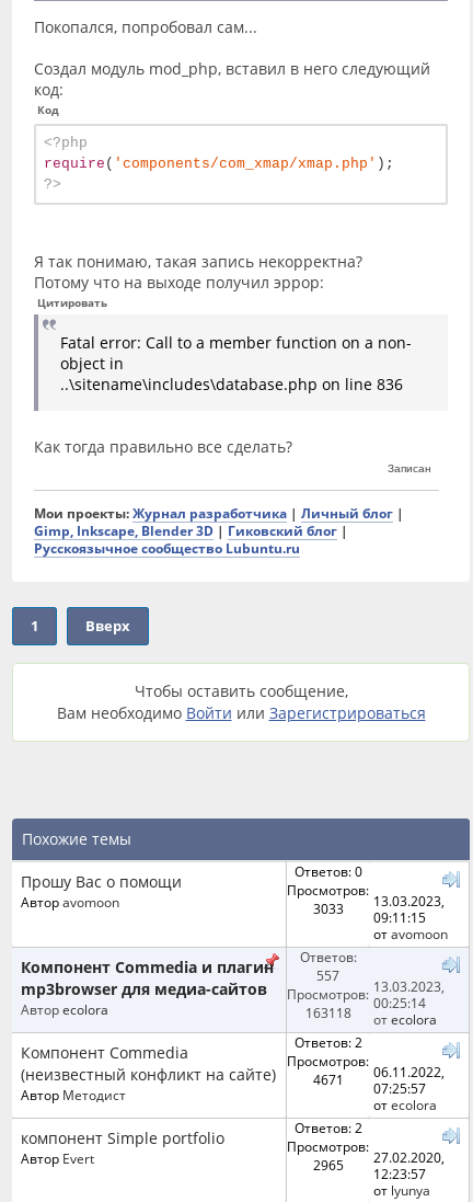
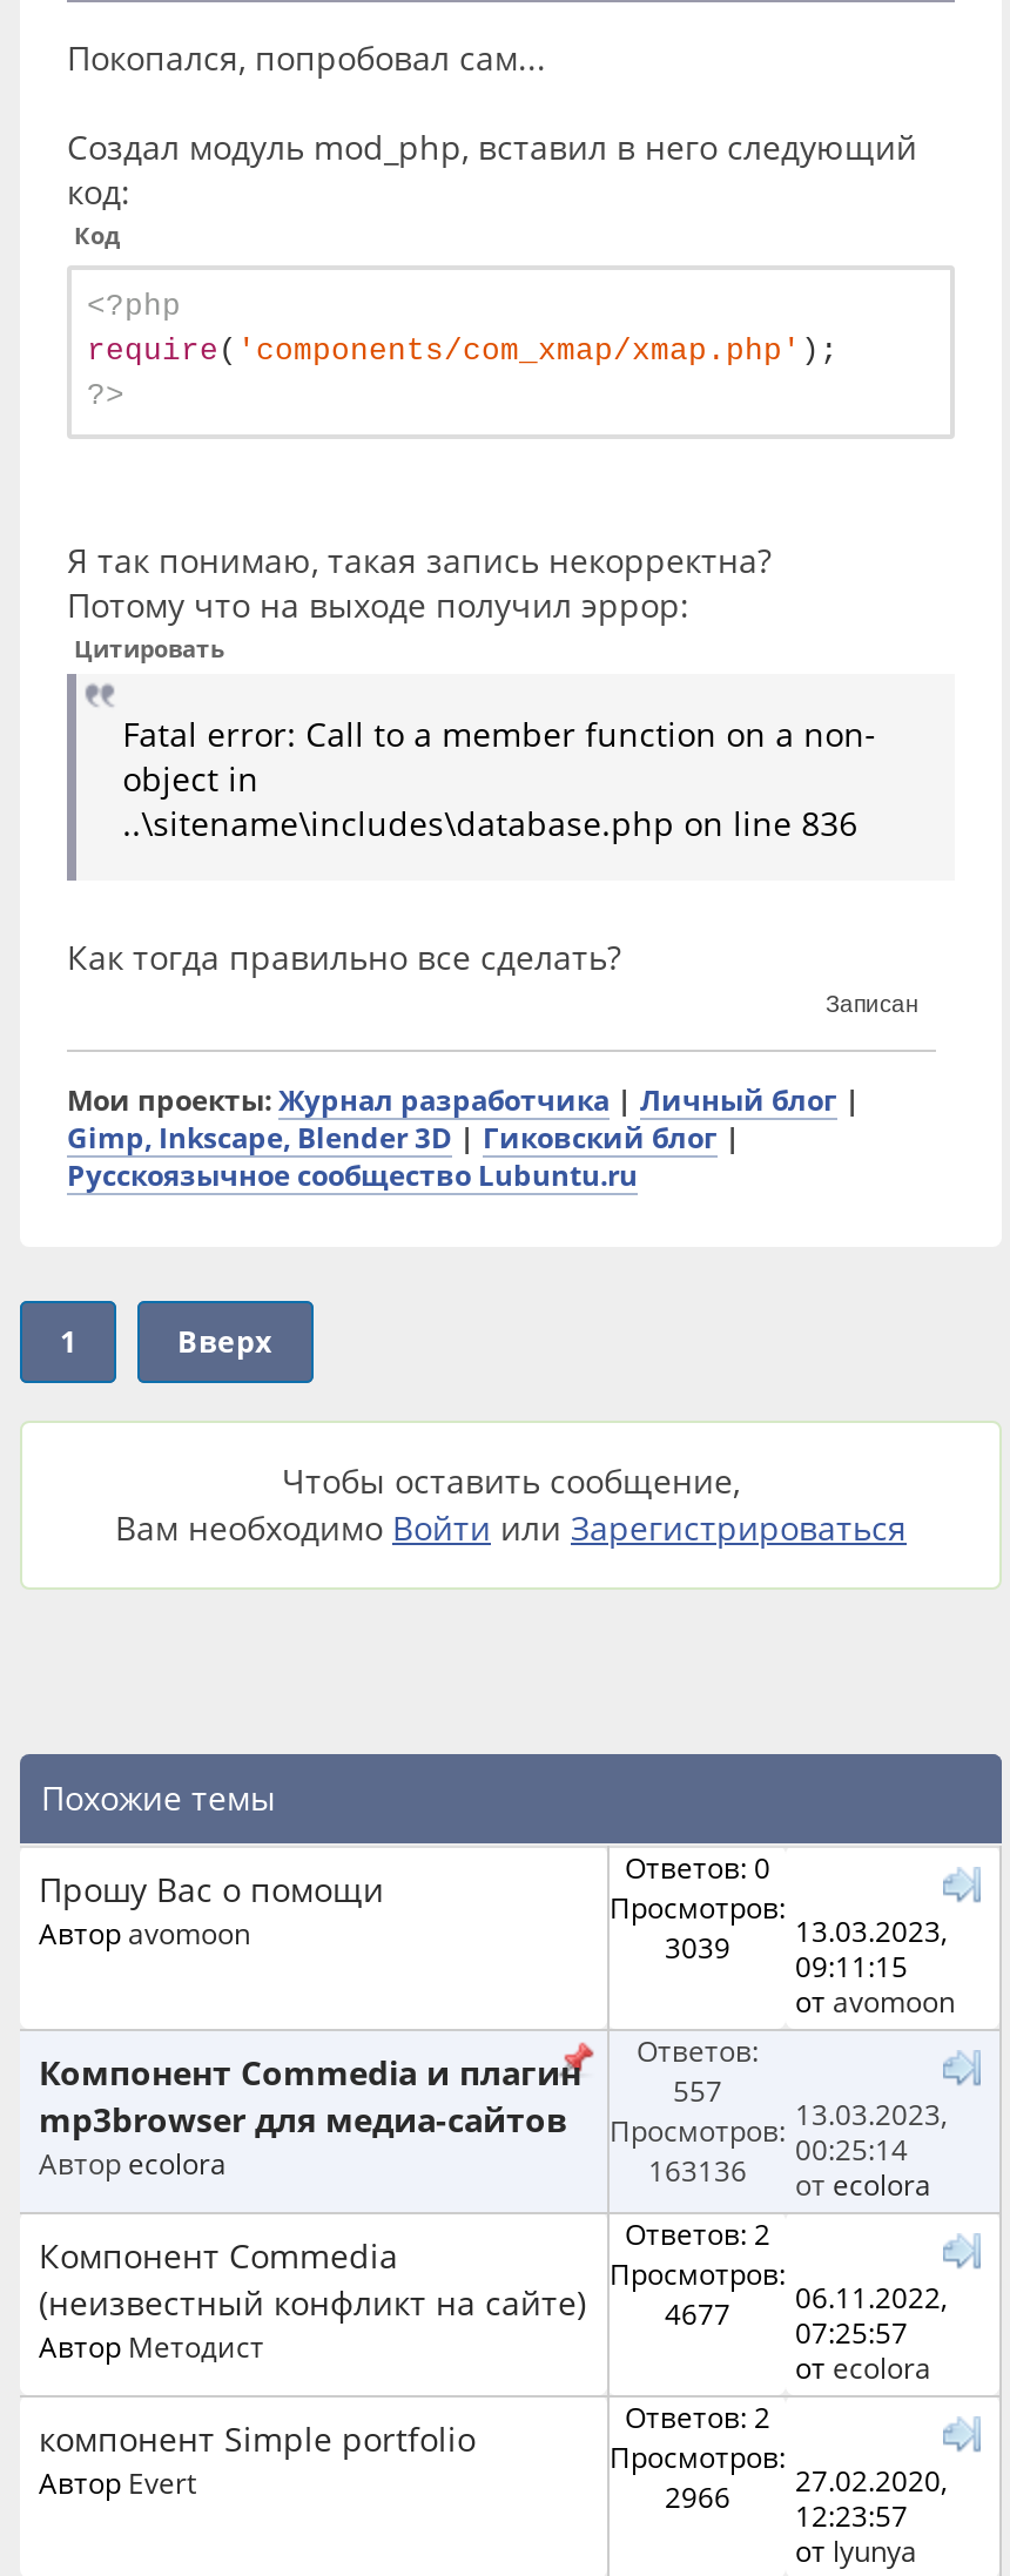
[313,892,445,926] 3033 13.03.2023, 09:11:15 -> [665,1911,948,1984] 3039 13.03.2023, 09:11:15
[305,1003,437,1027] 163118 от ecolora -> [648,2150,931,2202] 163136 от ecolora
[313,1063,445,1096] 4671 06.11.2022, 07:25:57 -> [665,2277,948,2350] 4677 06.11.2022, 07:25:57
[313,1148,445,1182] 2965 27.02.2020, 12:23:57 -> [665,2460,948,2533] 2966 27.02.2020, 12:23:57

